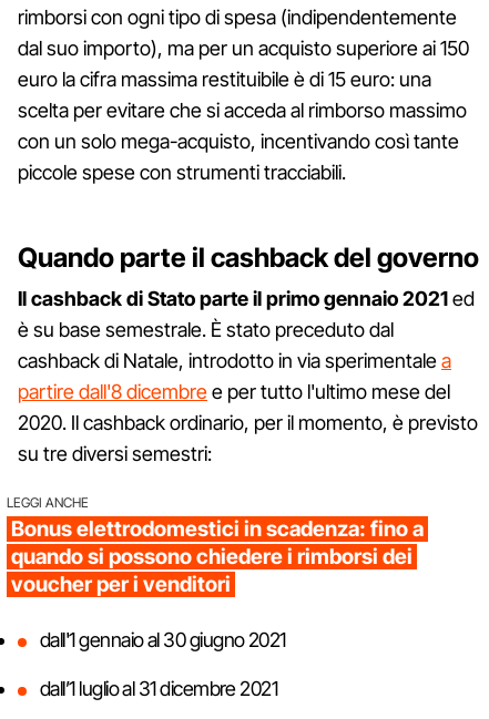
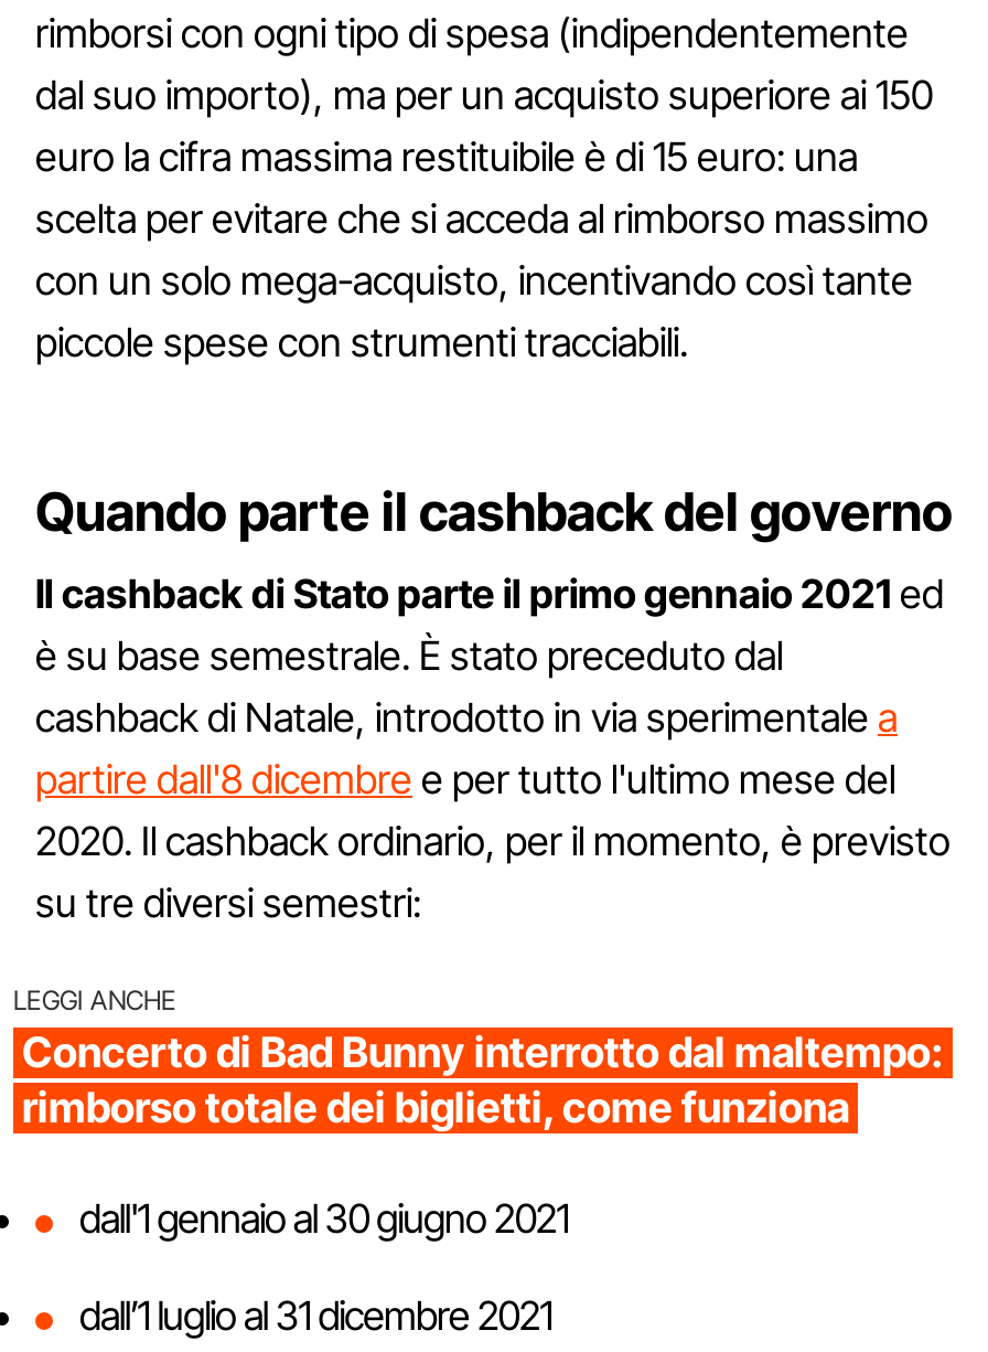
[11,516,424,597] Bonus elettrodomestici in scadenza: fino a | quando si possono chiedere i rimborsi dei | voucher per i venditori -> [22,1027,944,1133] Concerto di Bad Bunny interrotto dal maltempo: | rimborso totale dei biglietti, come funziona

